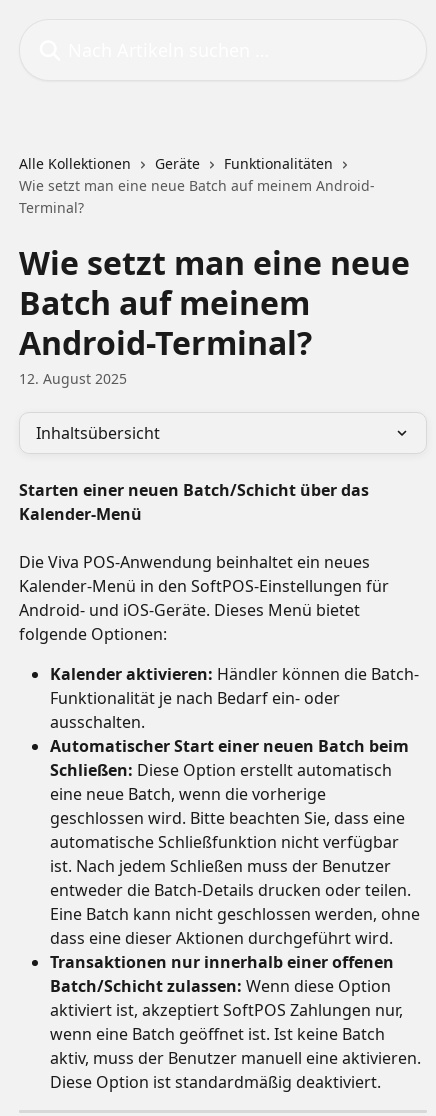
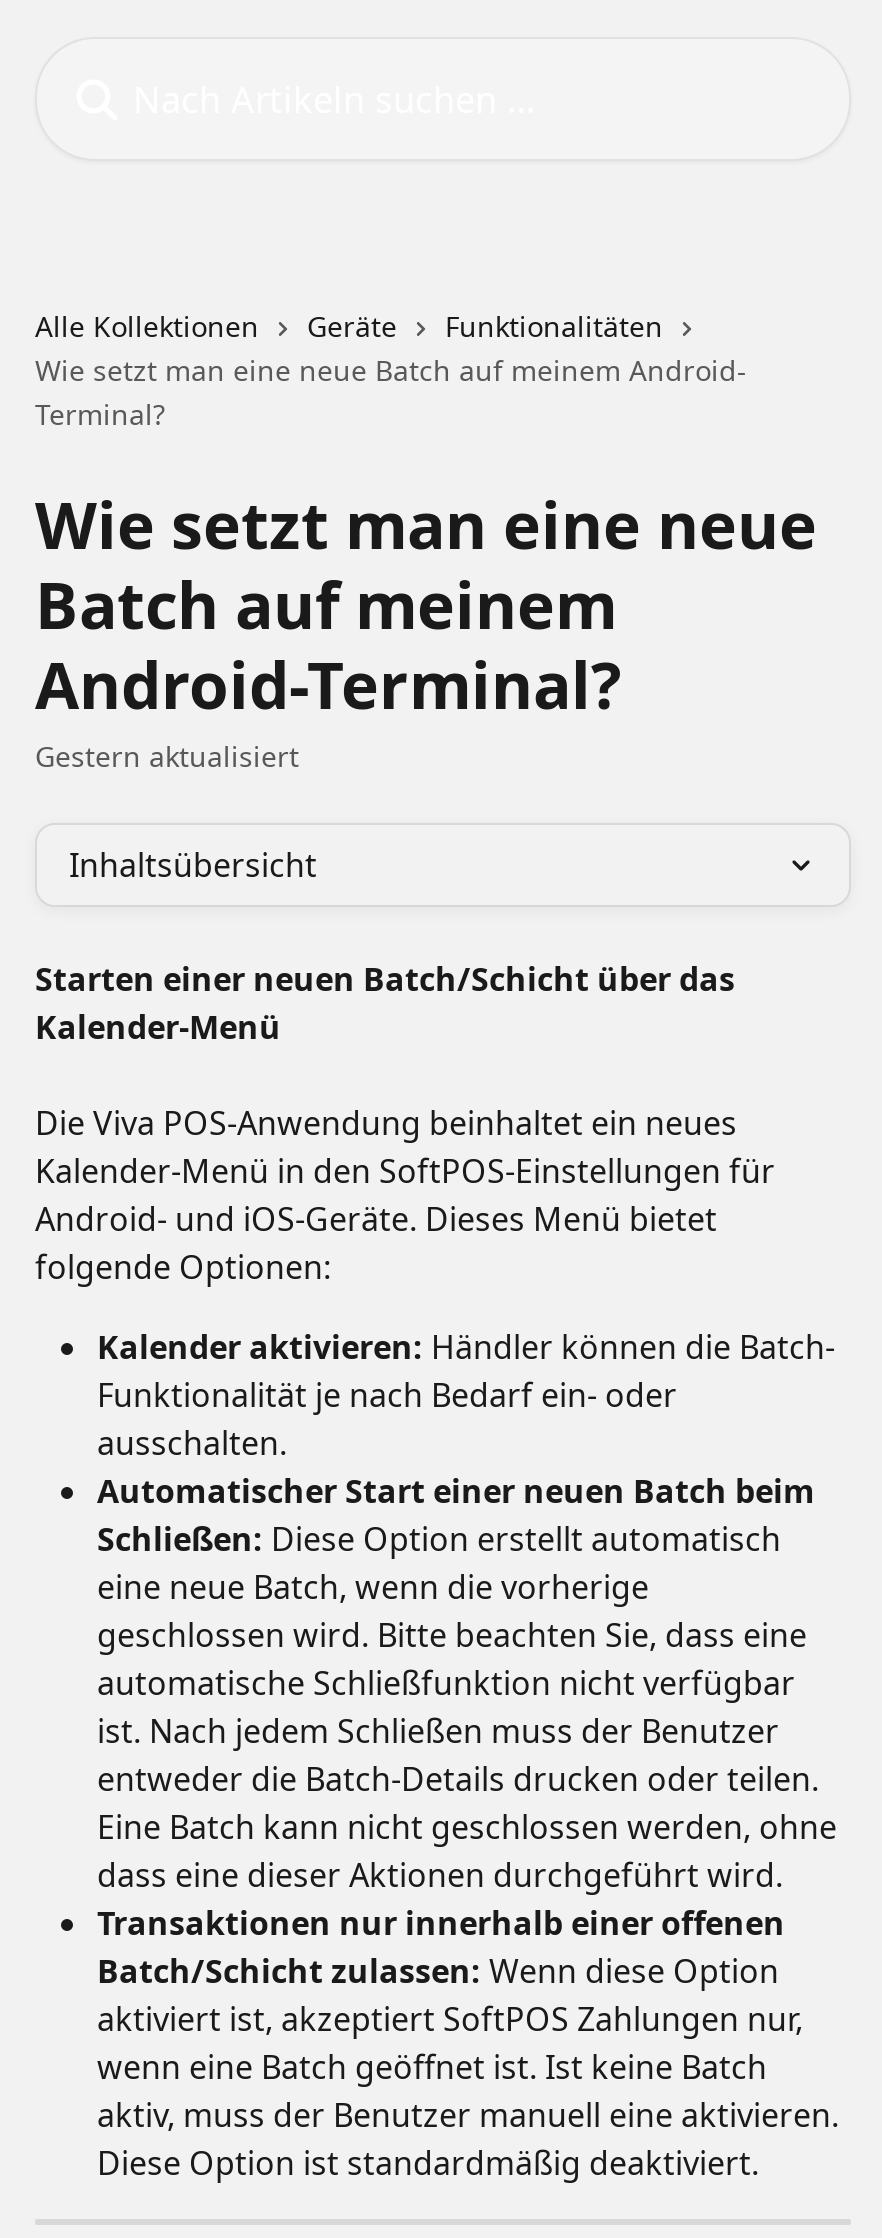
[19,369,127,388] 12. August 2025 -> [35,737,299,775] Gestern aktualisiert

